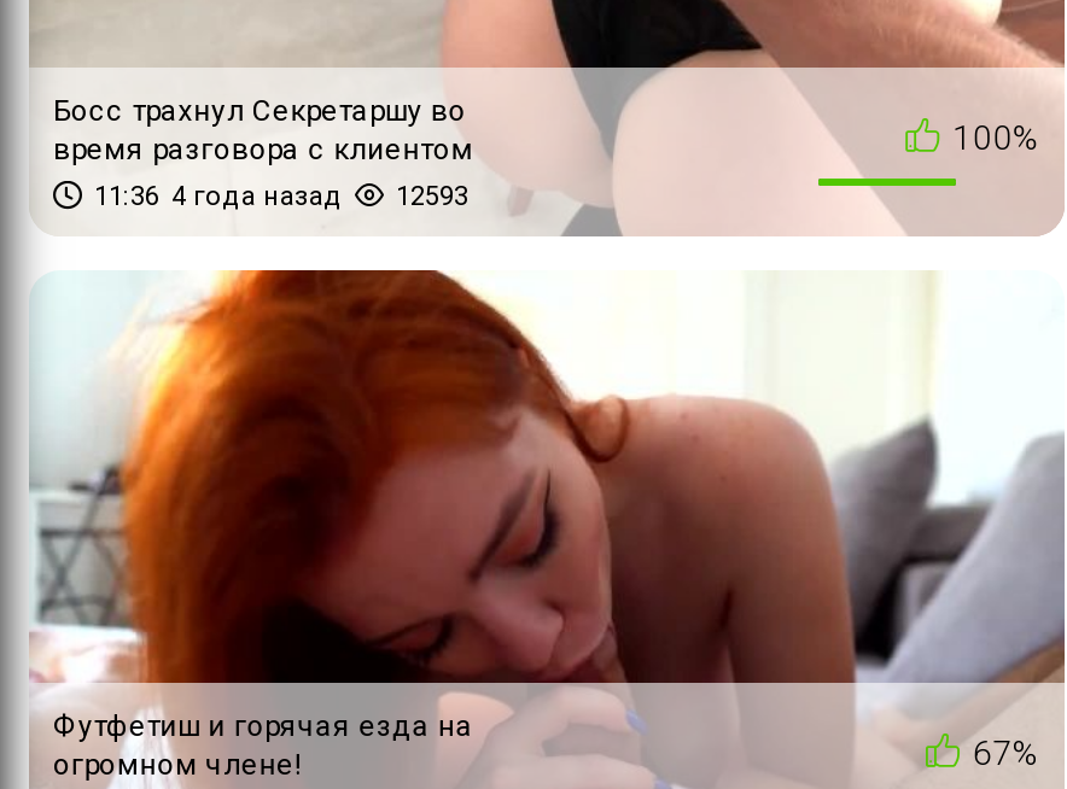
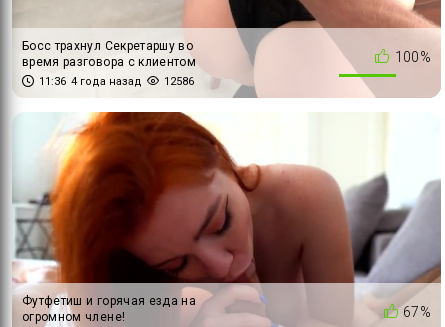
[94,180,468,211] 11:36 4 года назад 12593 -> [39,74,194,87] 11:36 4 года назад 12586

